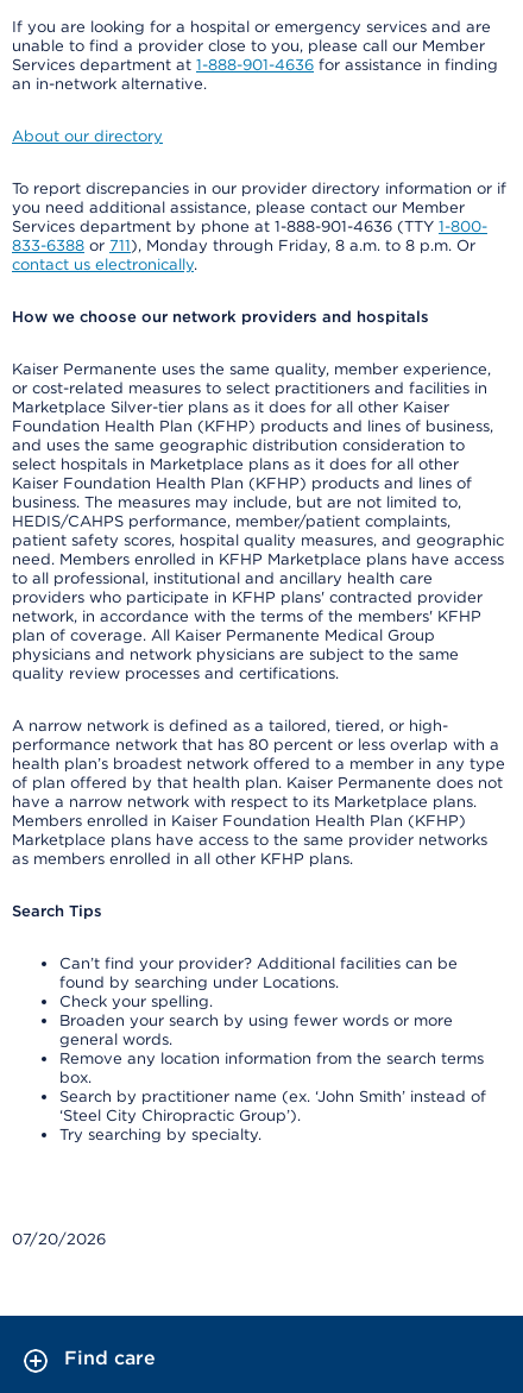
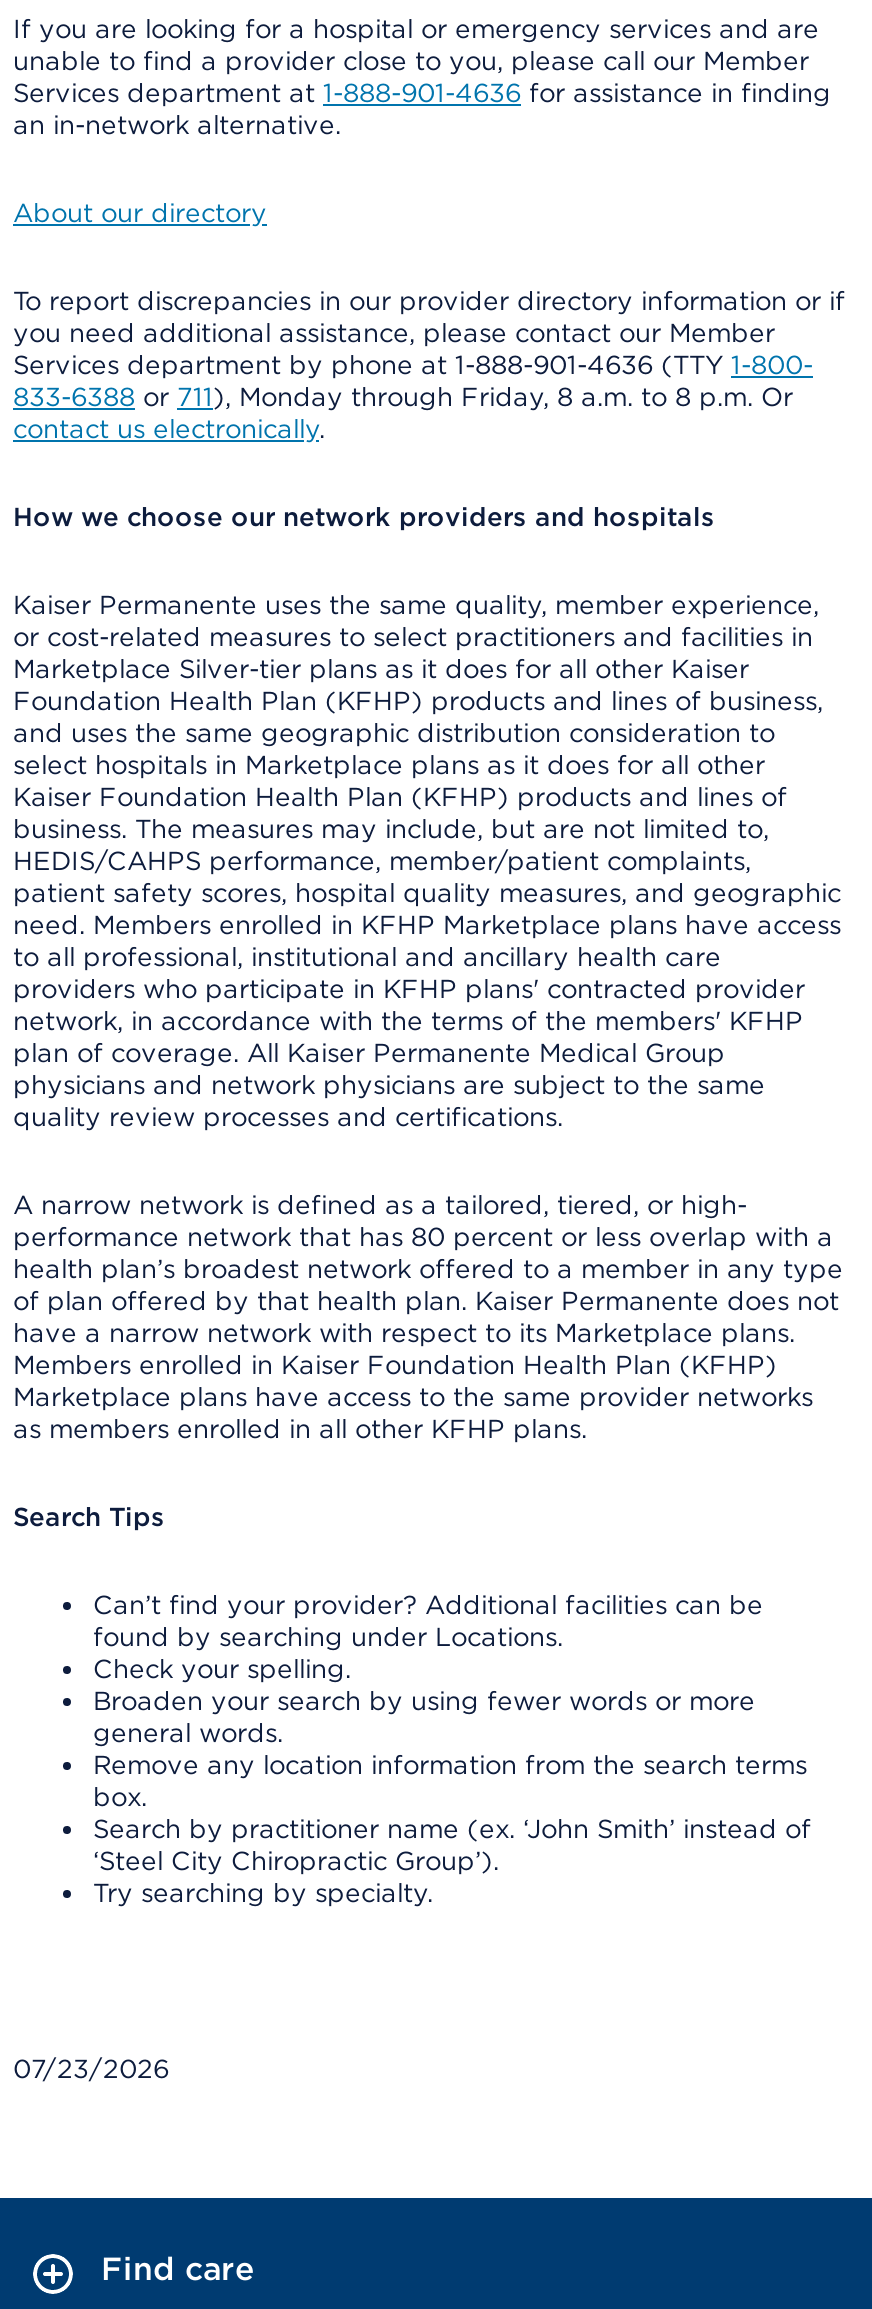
[12,1230,106,1248] 07/20/2026 -> [13,2054,169,2084] 07/23/2026

